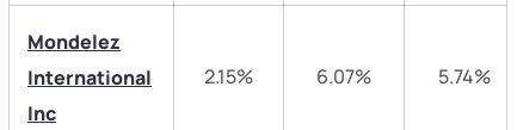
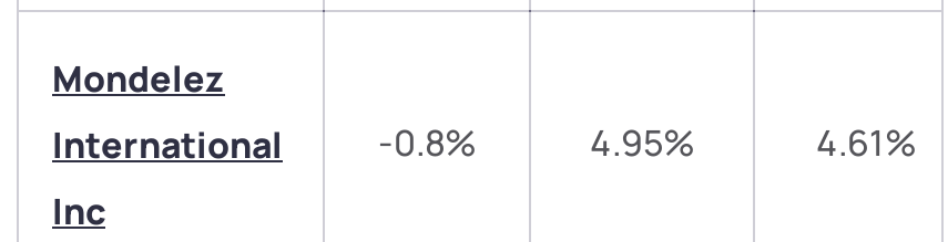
[27,64,253,91] International 2.15% -> [52,119,476,170] International -0.8%
[316,64,371,90] 6.07% -> [590,119,694,168] 4.95%
[438,64,491,90] 5.74% -> [816,119,916,168] 4.61%

